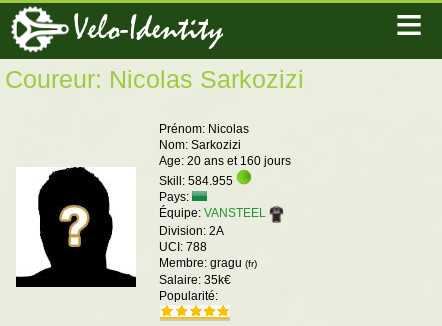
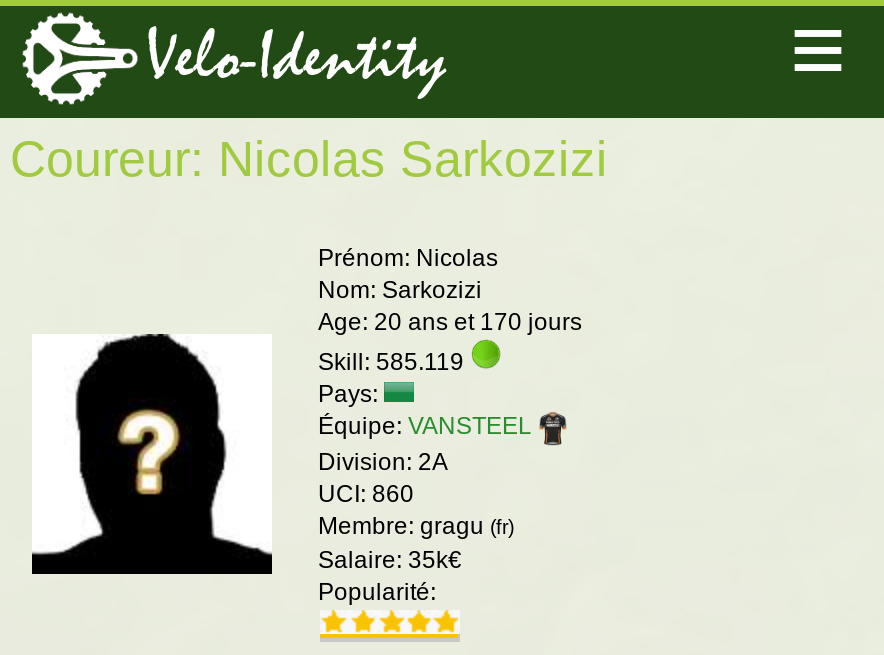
[159,154,291,168] Age: 20 ans et 160 jours -> [318,308,582,336] Age: 20 ans et 170 jours
[159,174,236,188] Skill: 584.955 -> [318,348,470,376] Skill: 585.119
[159,240,207,254] UCI: 788 -> [318,480,414,508] UCI: 860

